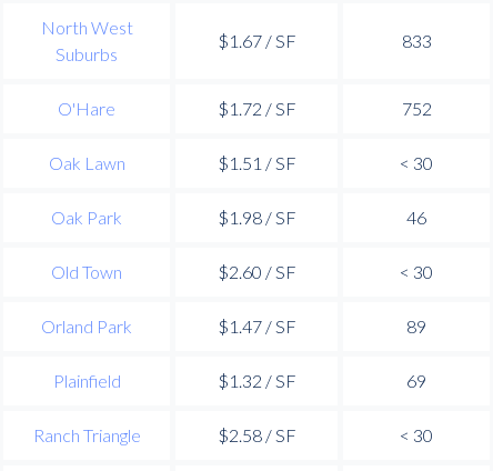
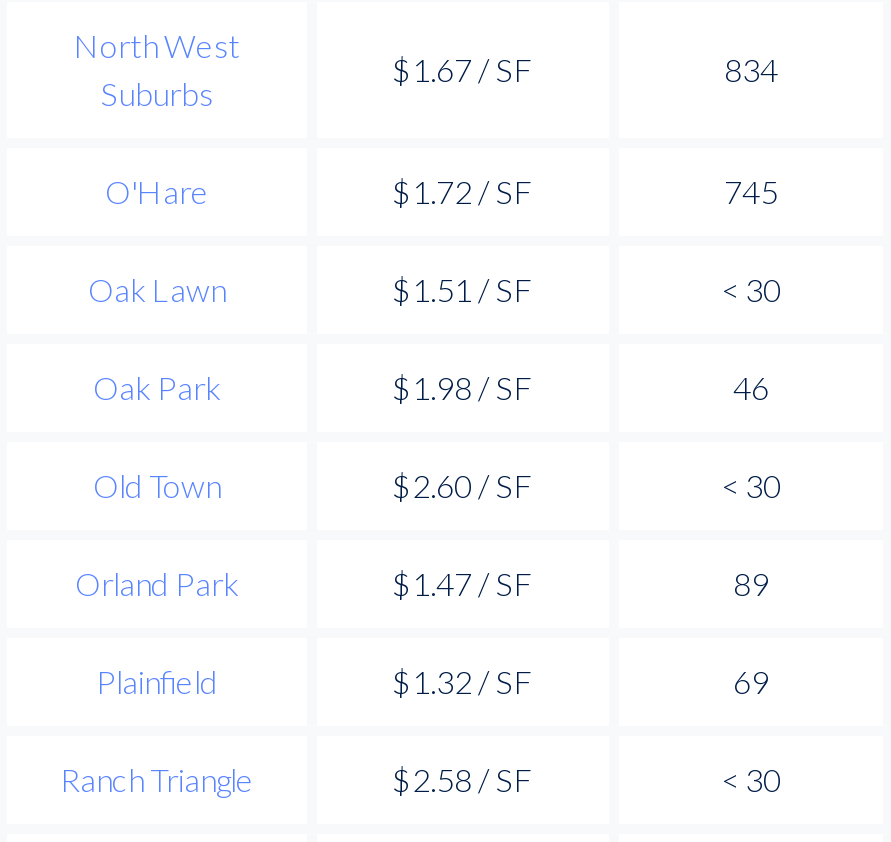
[401,30,431,51] 833 -> [724,50,778,88] 834
[401,98,431,119] 752 -> [724,172,778,210] 745

